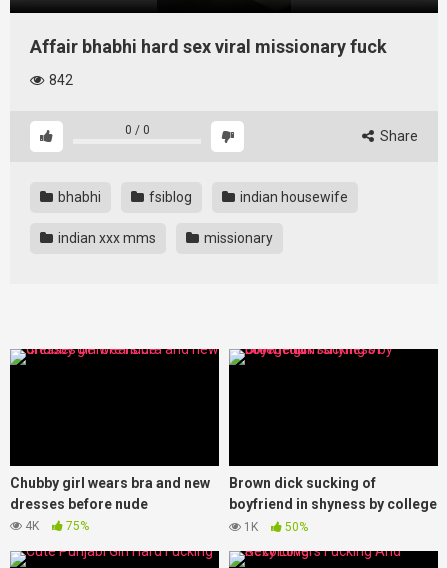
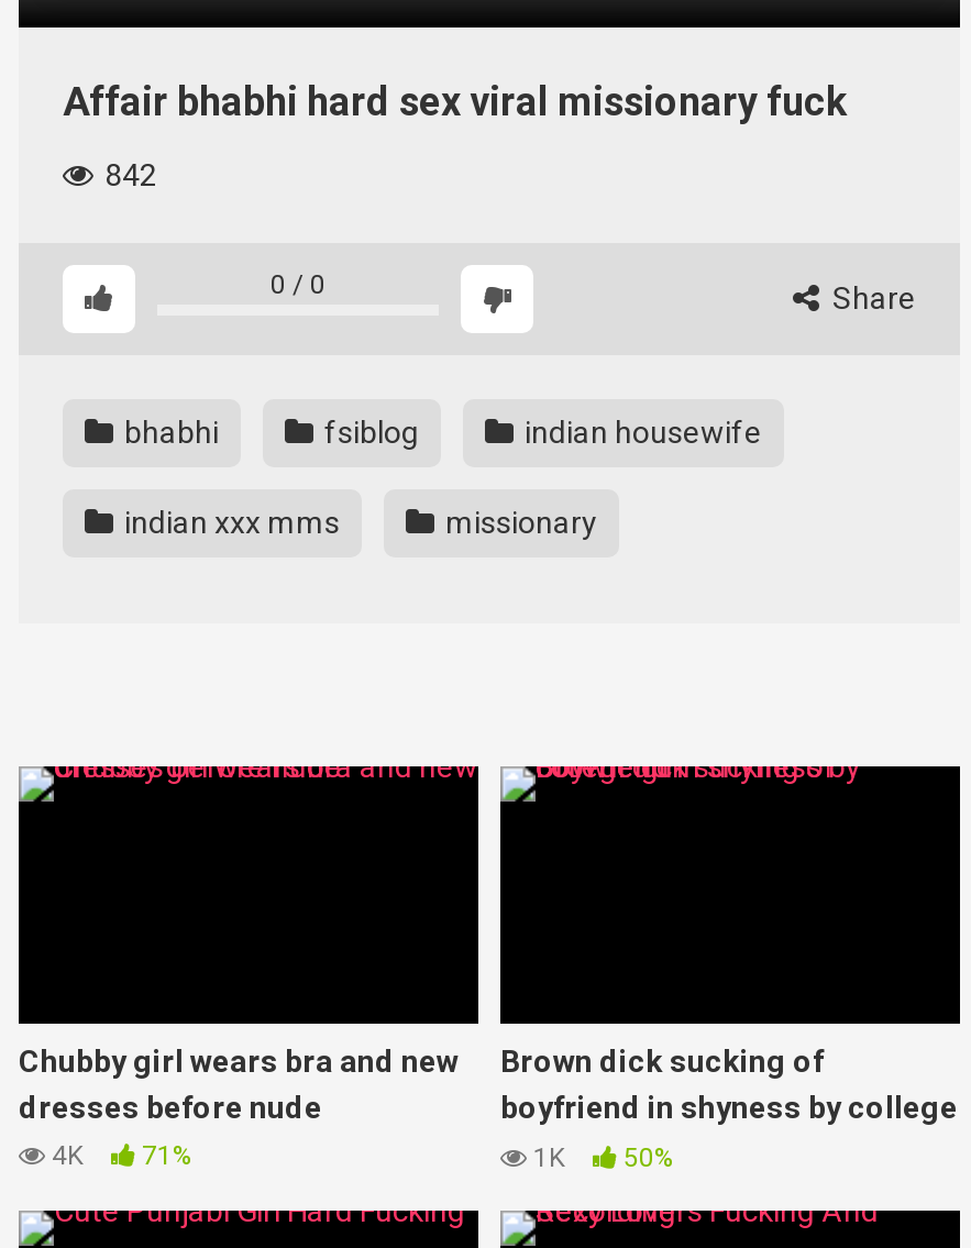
[22,519,89,533] 4K 75% -> [45,1141,192,1172] 4K 71%

